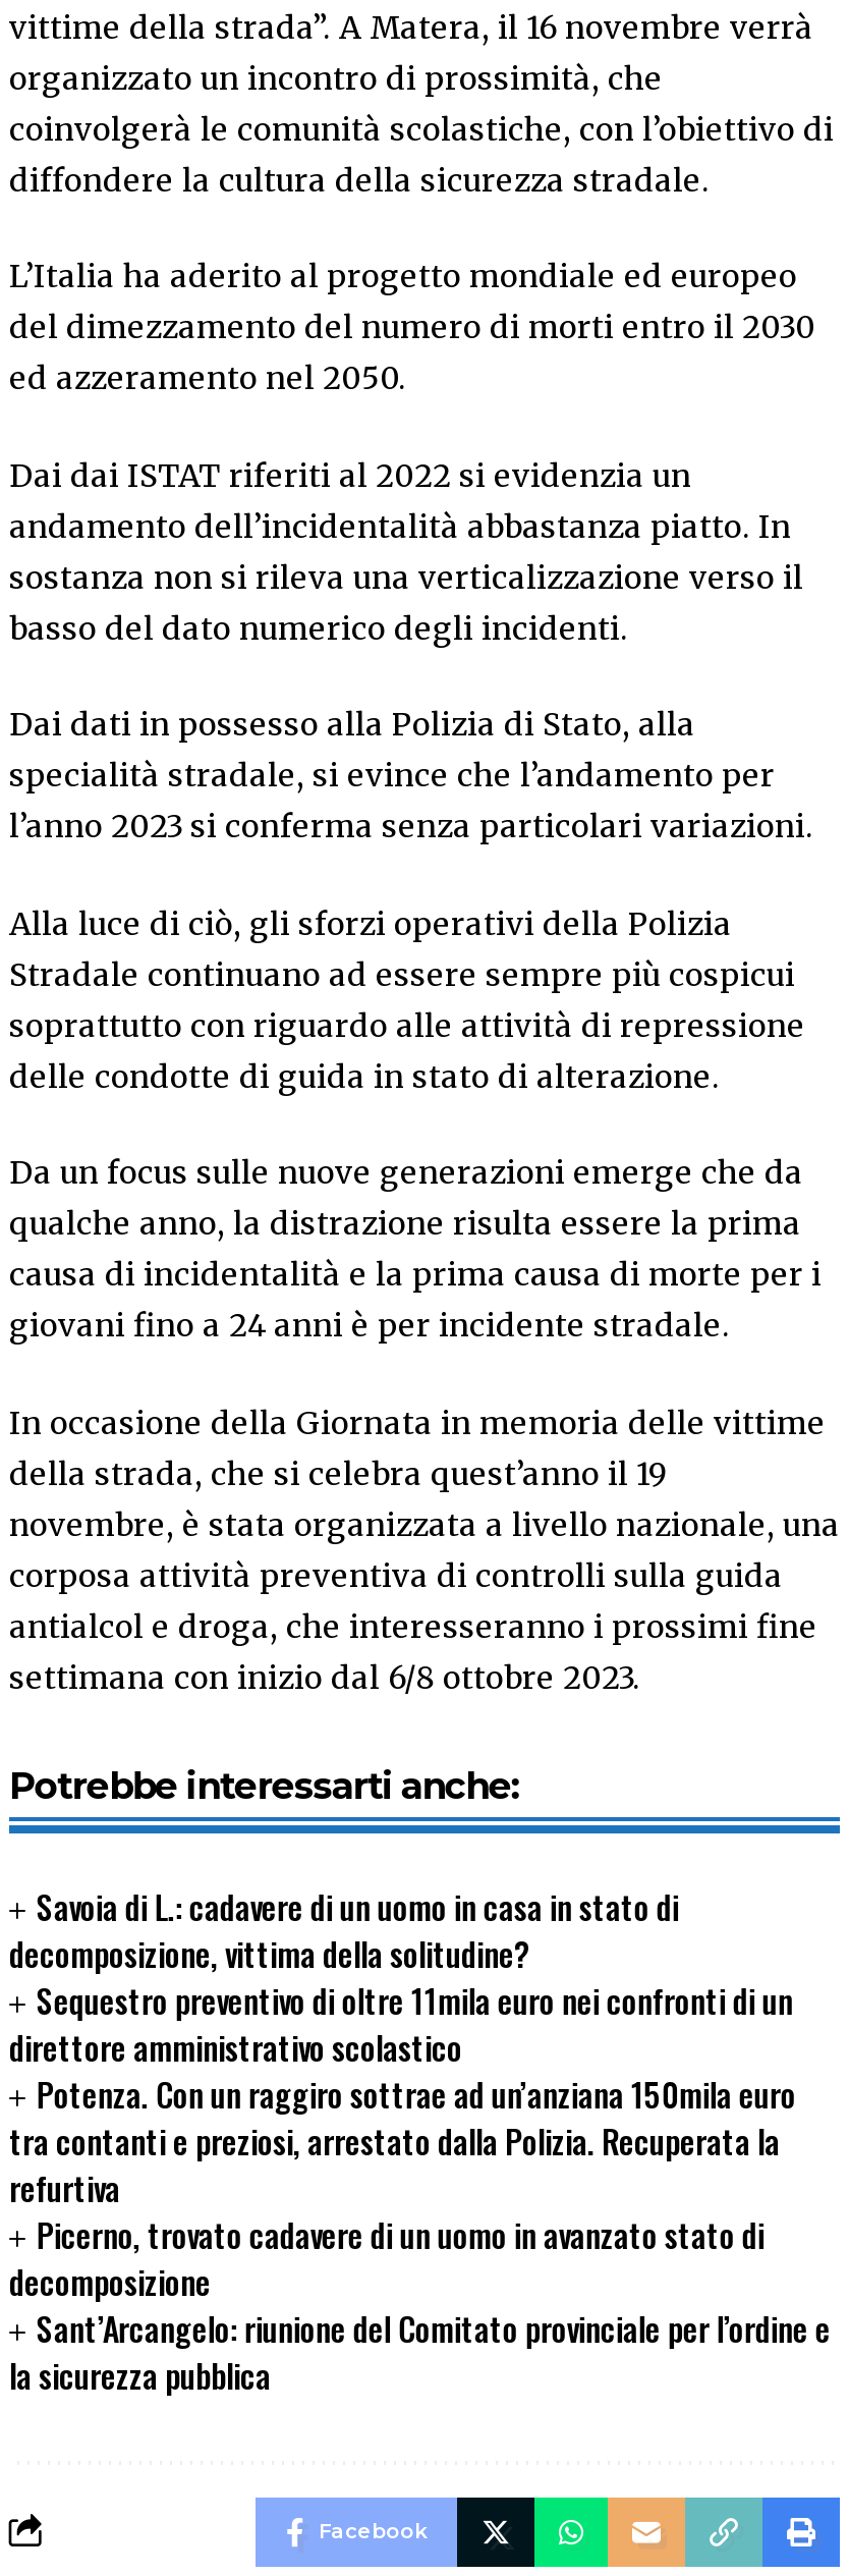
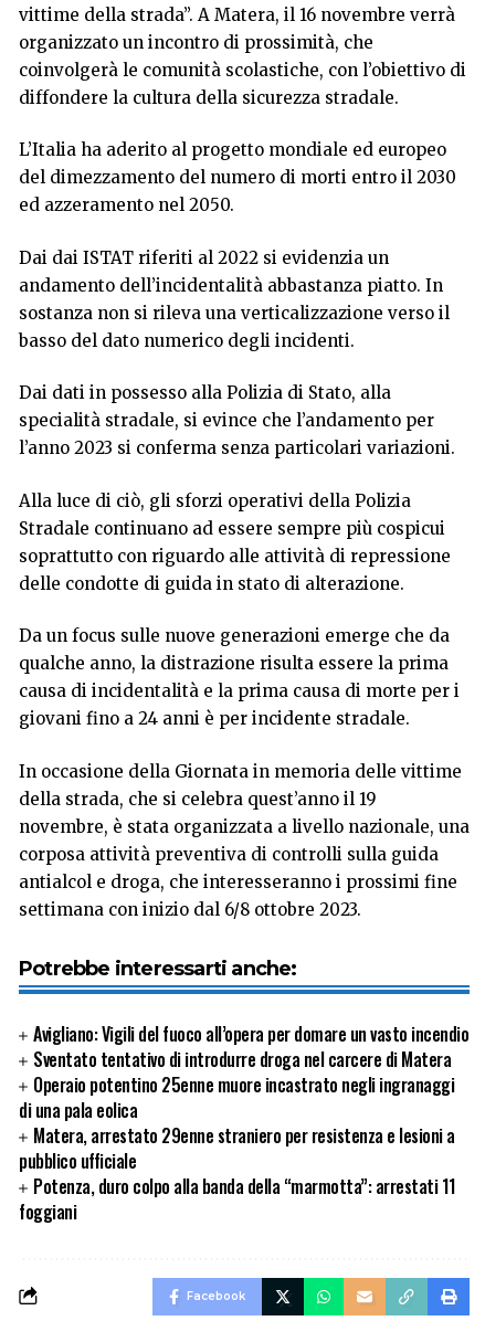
[9,1882,830,2399] Savoia di L.: cadavere di un uomo in casa in stato di | decomposizione, vittima della solitudine? | Sequestro preventivo di oltre 11mila euro nei confronti di un | direttore amministrativo scolastico | Potenza. Con un raggiro sottrae ad un’anziana 150mila euro | tra contanti e preziosi, arrestato dalla Polizia. Recuperata la | refurtiva | Picerno, trovato cadavere di un uomo in avanzato stato di | decomposizione | Sant’Arcangelo: riunione del Comitato provinciale per l’ordine e | la sicurezza pubblica -> [19,1020,469,1224] Avigliano: Vigili del fuoco all’opera per domare un vasto incendio | Sventato tentativo di introdurre droga nel carcere di Matera | Operaio potentino 25enne muore incastrato negli ingranaggi | di una pala eolica | Matera, arrestato 29enne straniero per resistenza e lesioni a | pubblico ufficiale | Potenza, duro colpo alla banda della “marmotta”: arrestati 11 | foggiani

